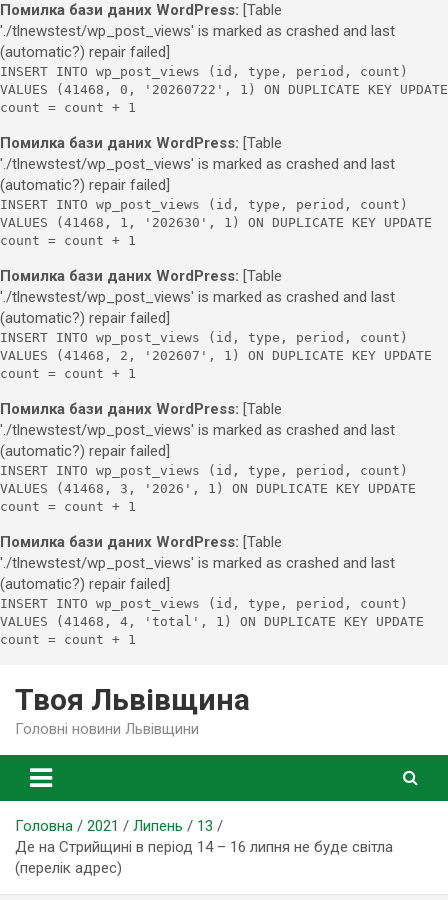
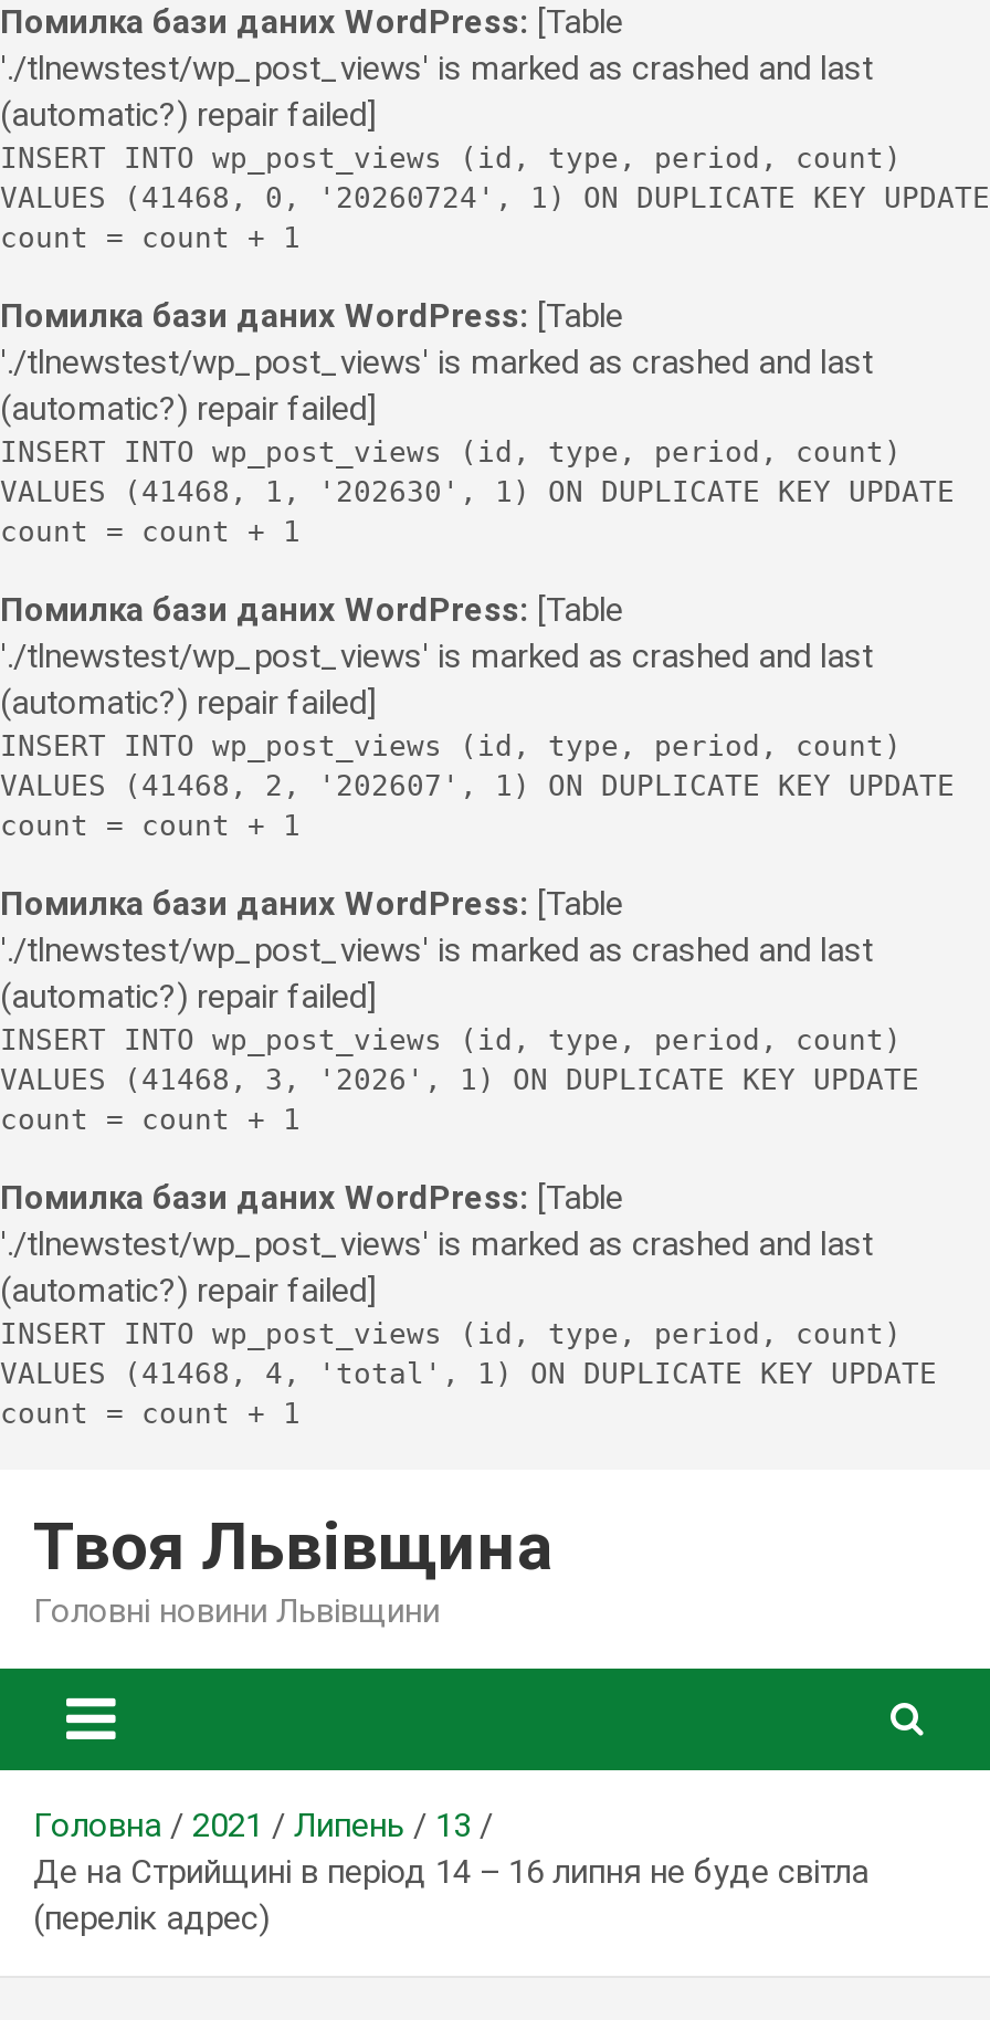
[0,82,448,97] VALUES (41468, 0, '20260722', 1) ON DUPLICATE KEY UPDATE -> [0,181,990,214] VALUES (41468, 0, '20260724', 1) ON DUPLICATE KEY UPDATE

